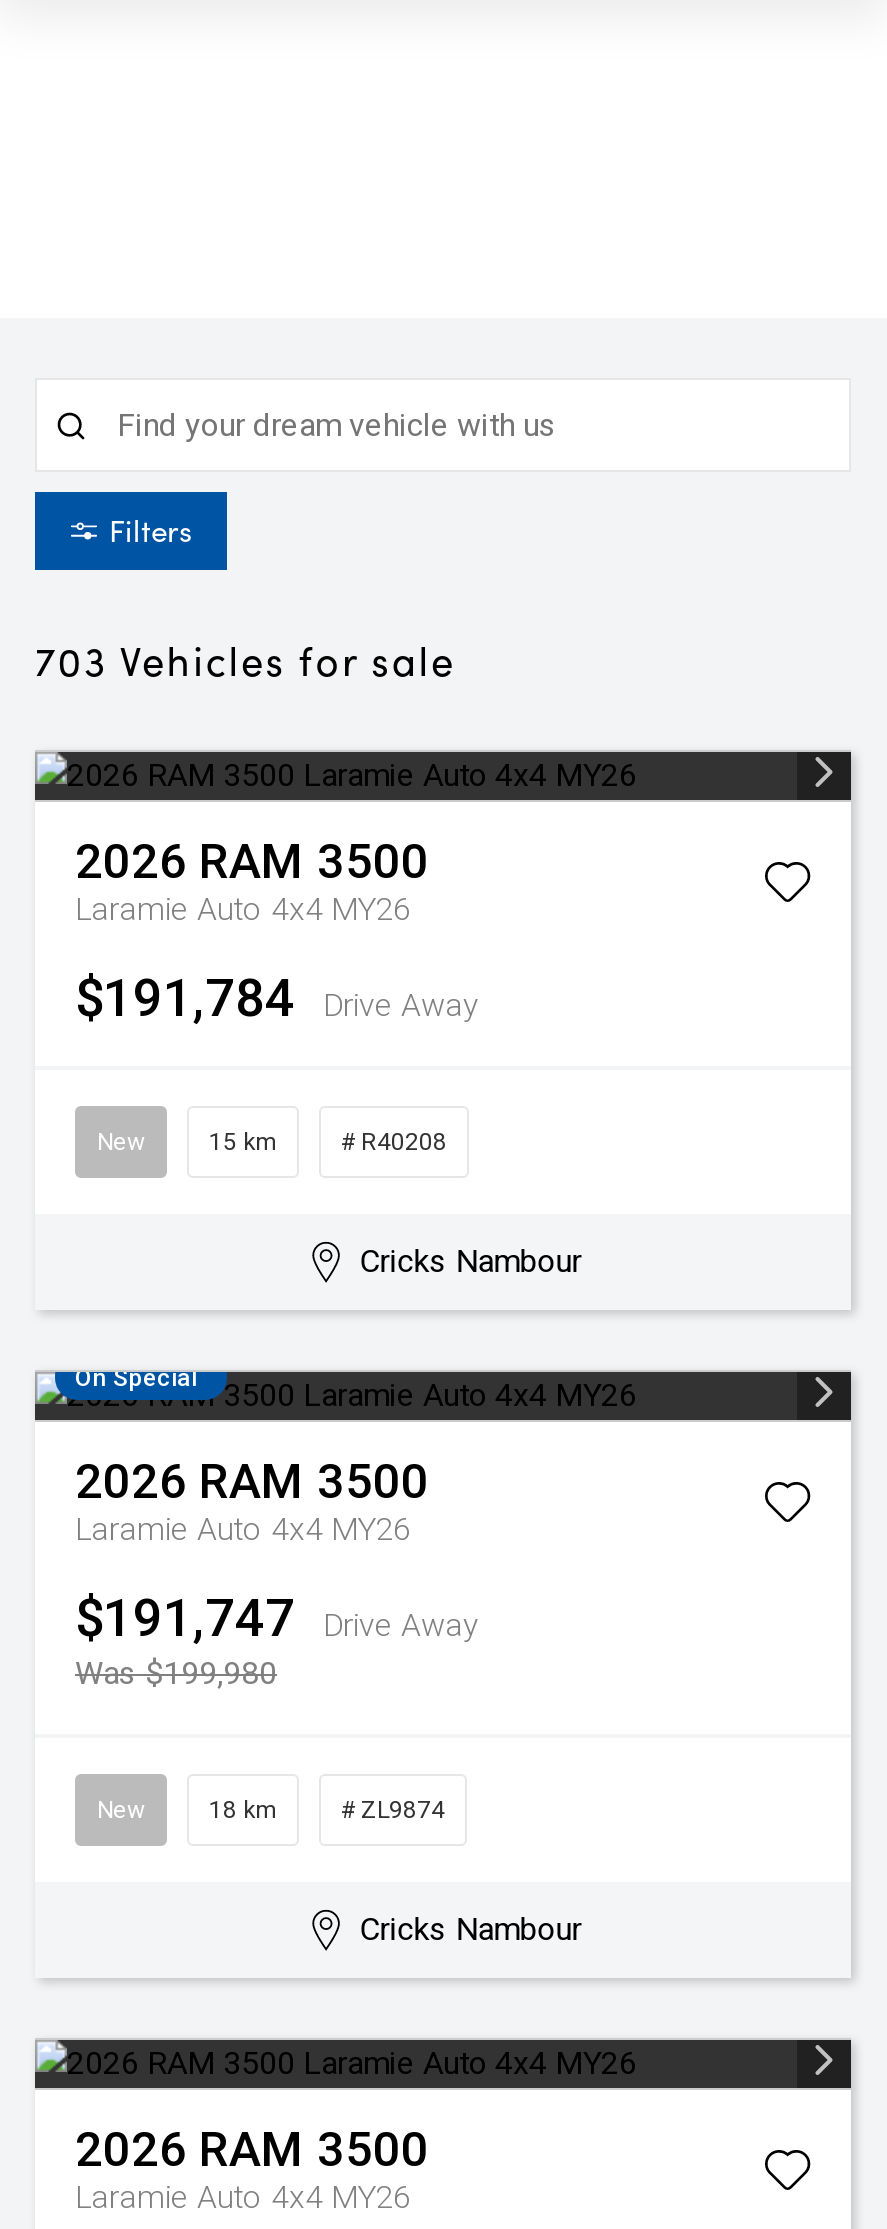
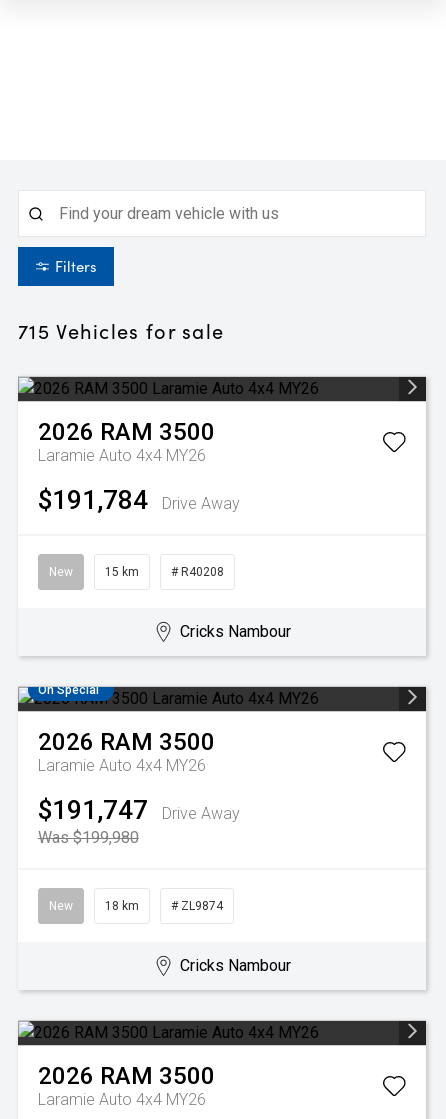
[35,632,456,686] 703 Vehicles for sale -> [18,317,224,344] 715 Vehicles for sale

